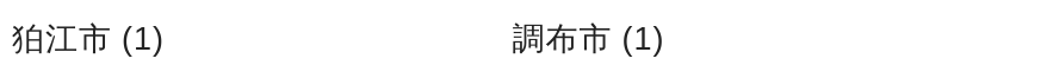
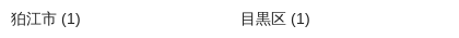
[512,21,665,56] 調布市 (1) -> [240,11,310,27] 目黒区 (1)

